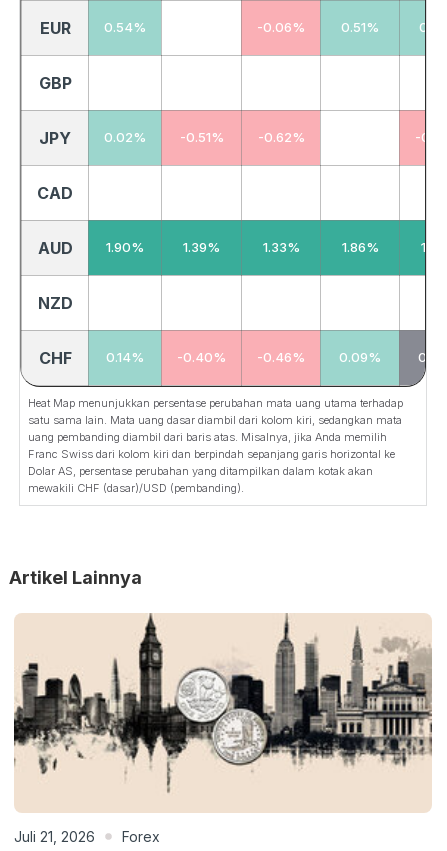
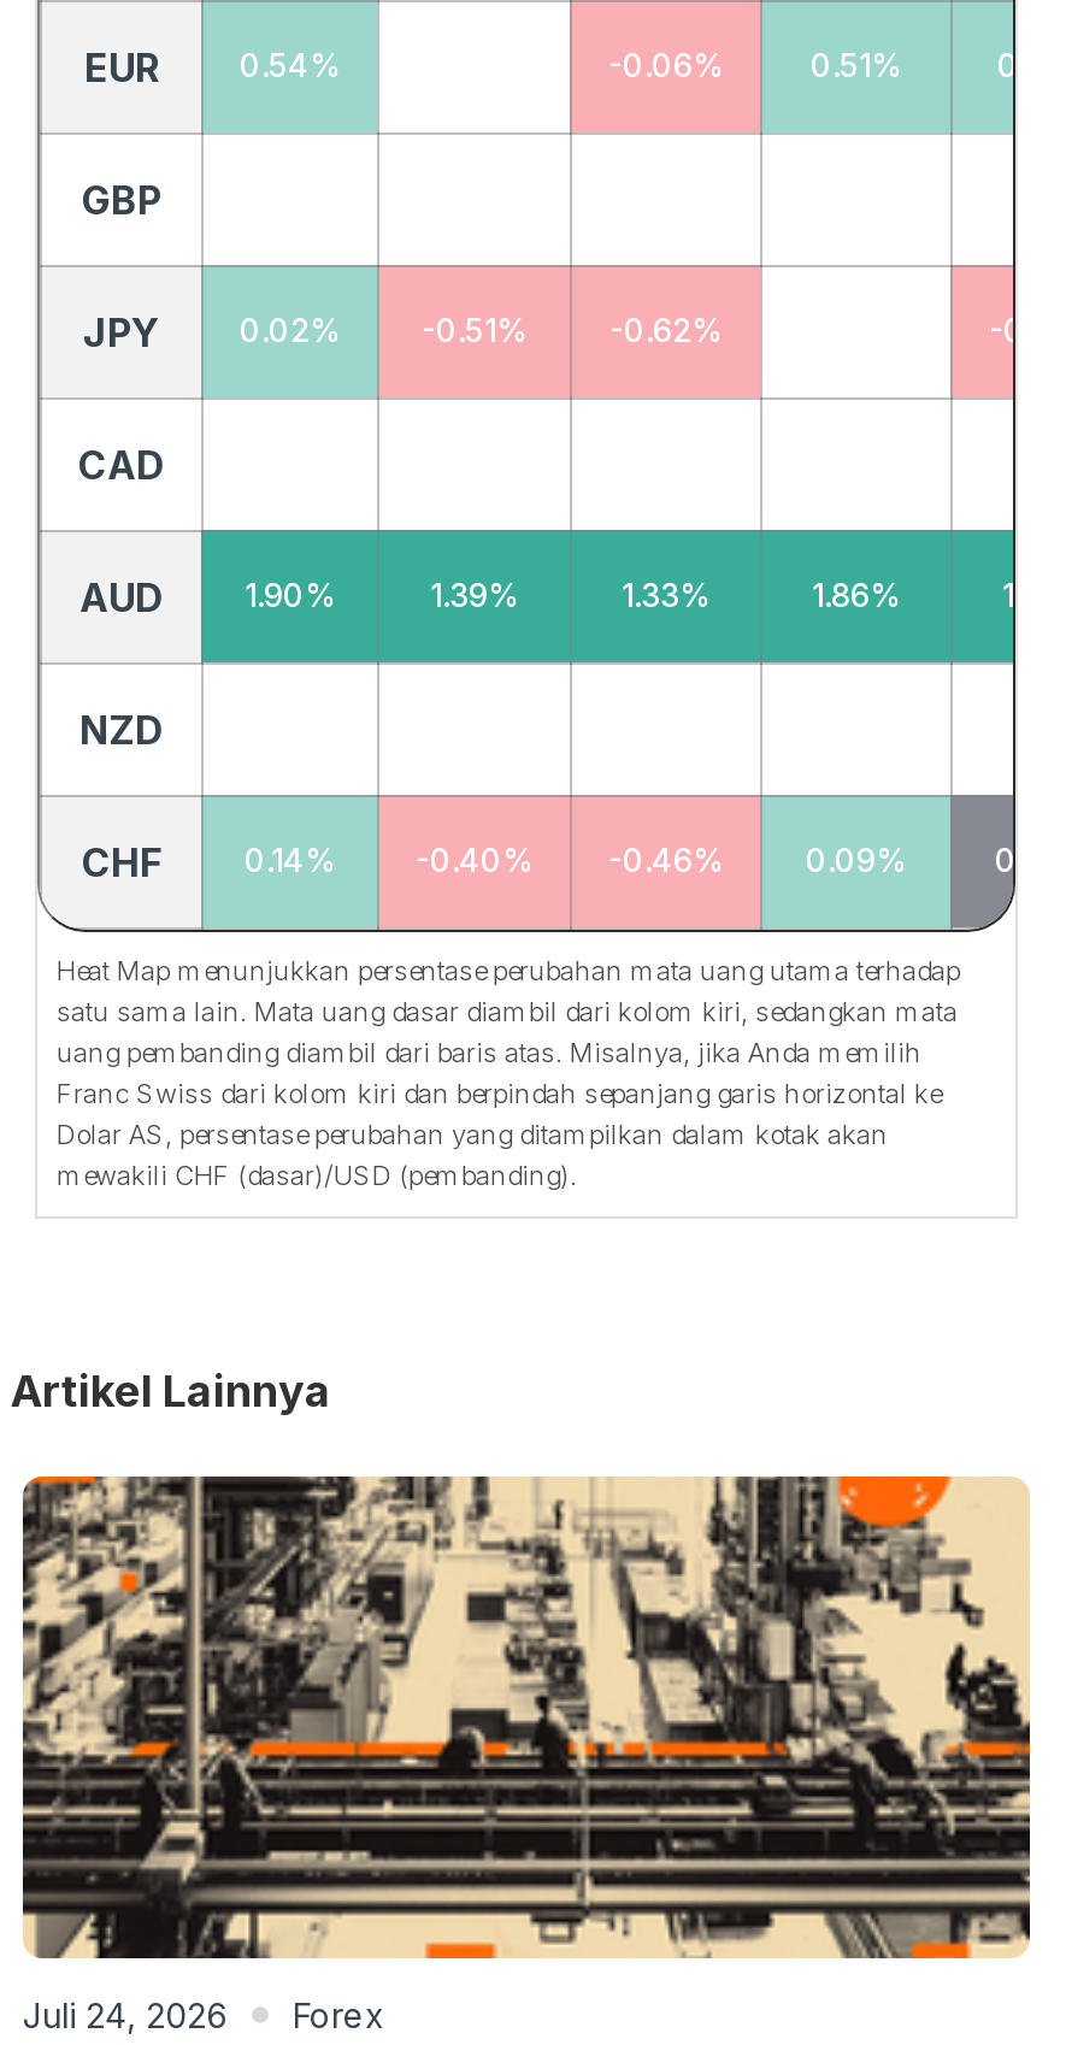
[14,613,433,845] [image] | Juli 21, 2026 Forex -> [20,1474,1032,2035] [image] | Juli 24, 2026 Forex

